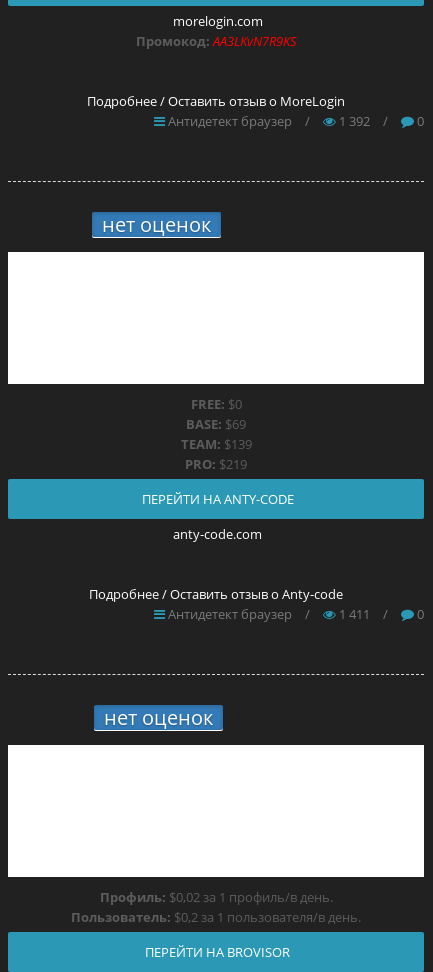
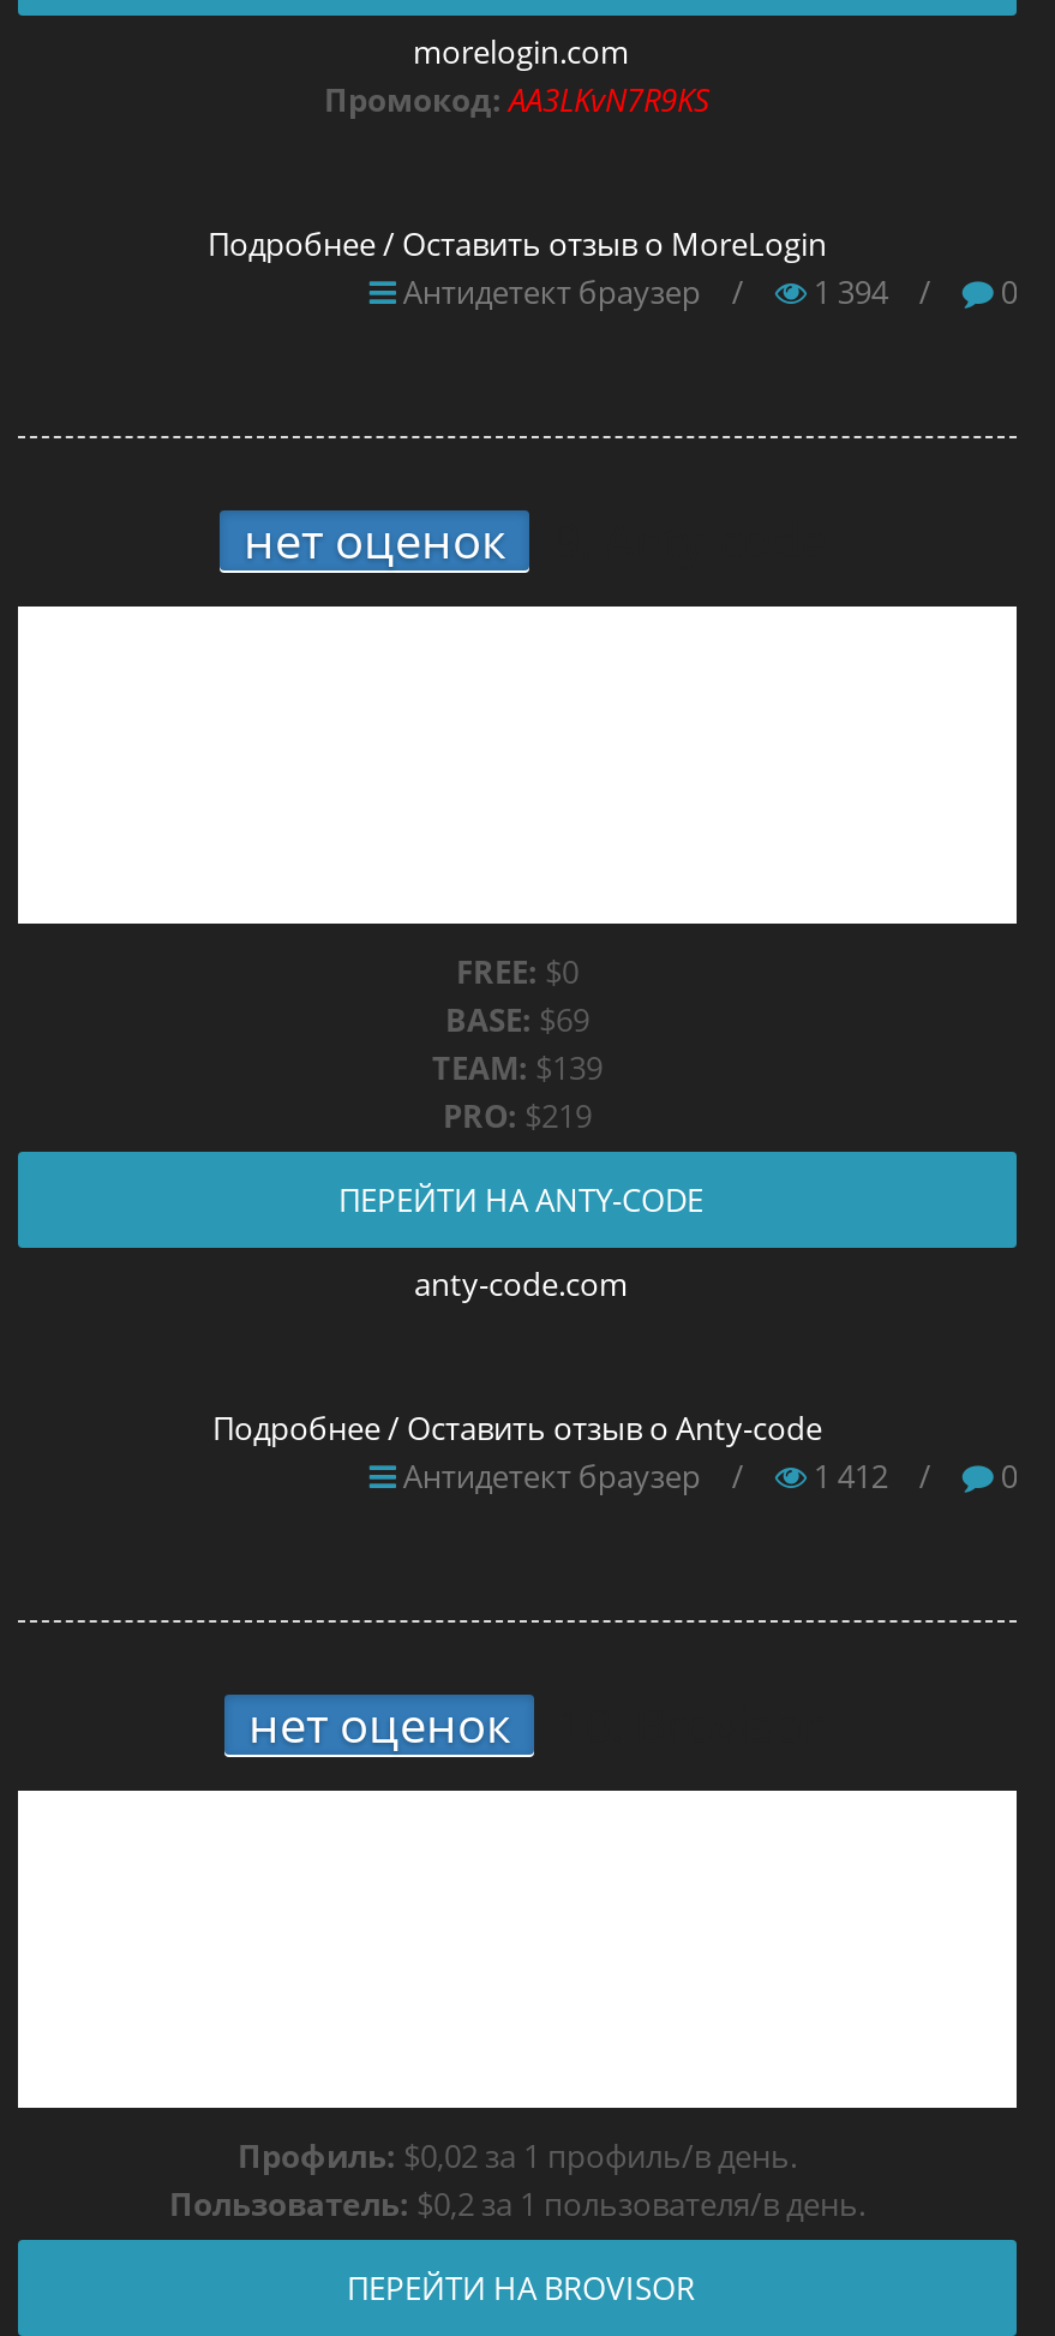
[336,112,370,130] 1 392 -> [806,270,888,313] 1 394
[336,605,370,623] 1 411 -> [806,1454,888,1498] 1 412

